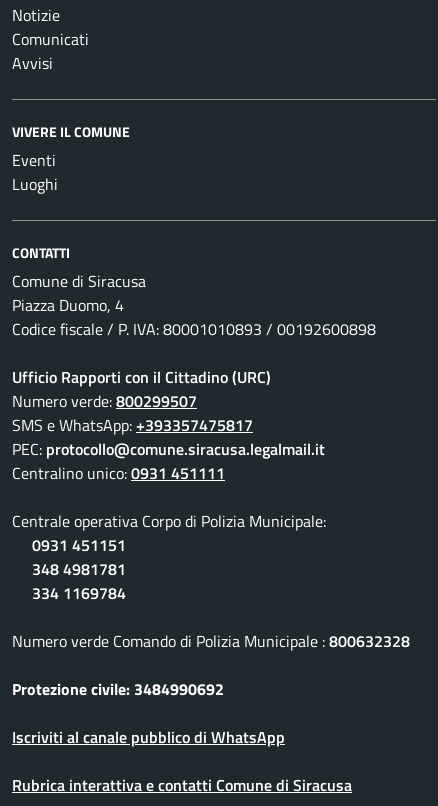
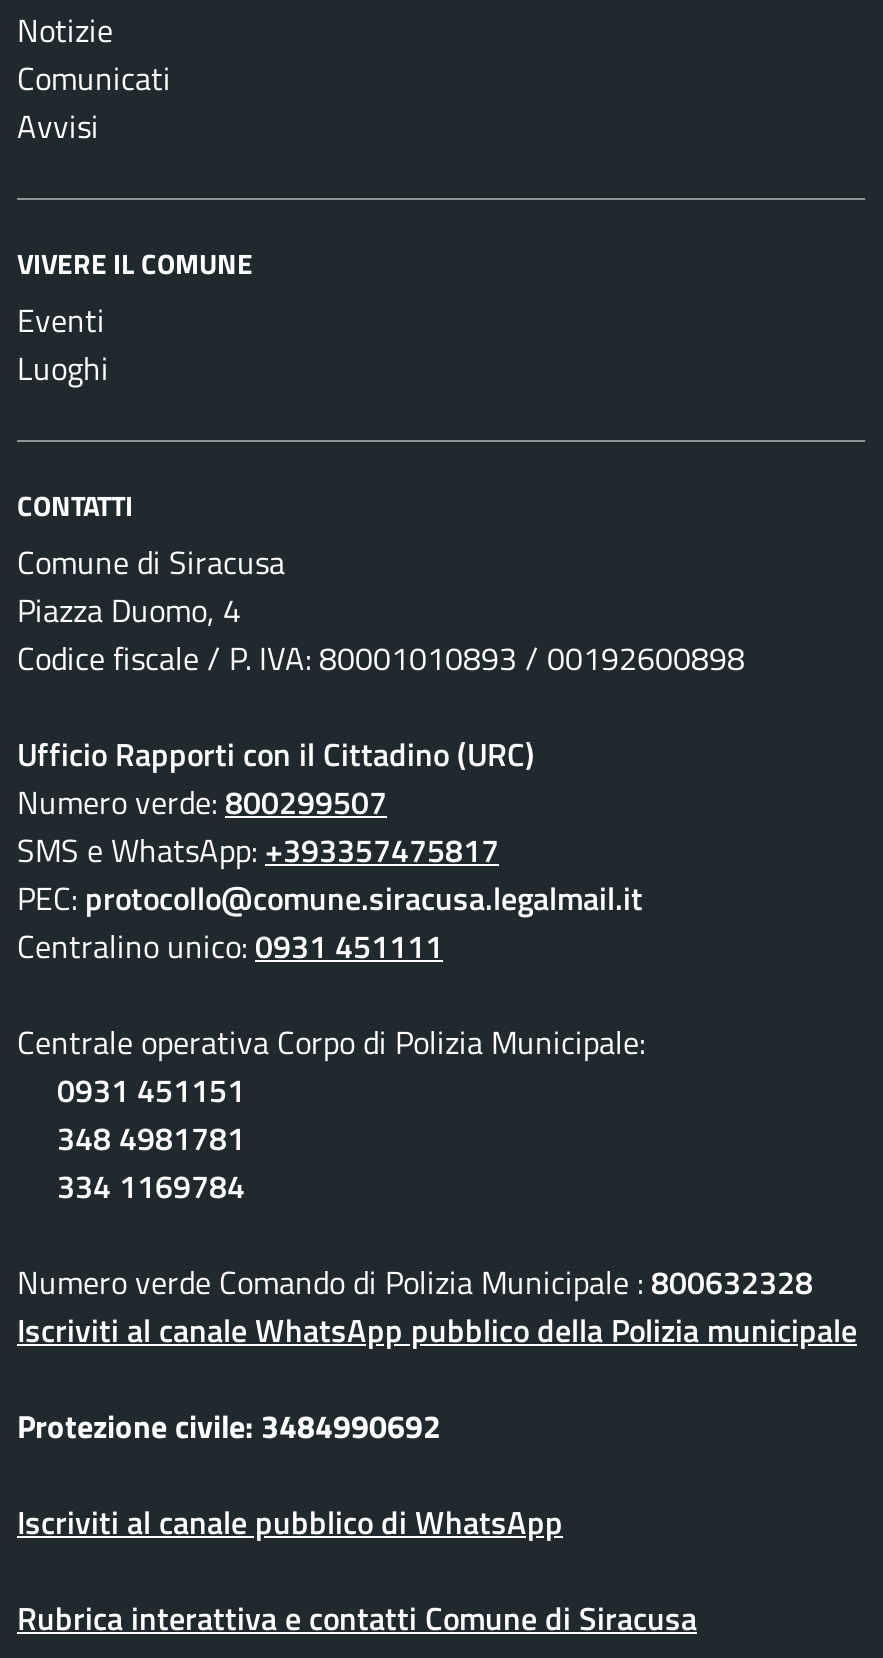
none -> [17,1307,857,1355] Iscriviti al canale WhatsApp pubblico della Polizia municipale

